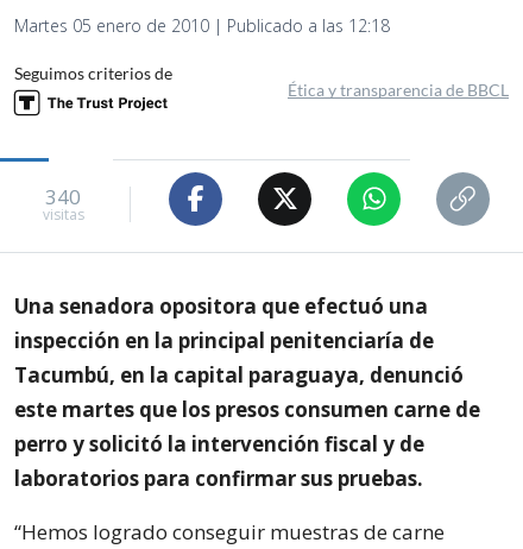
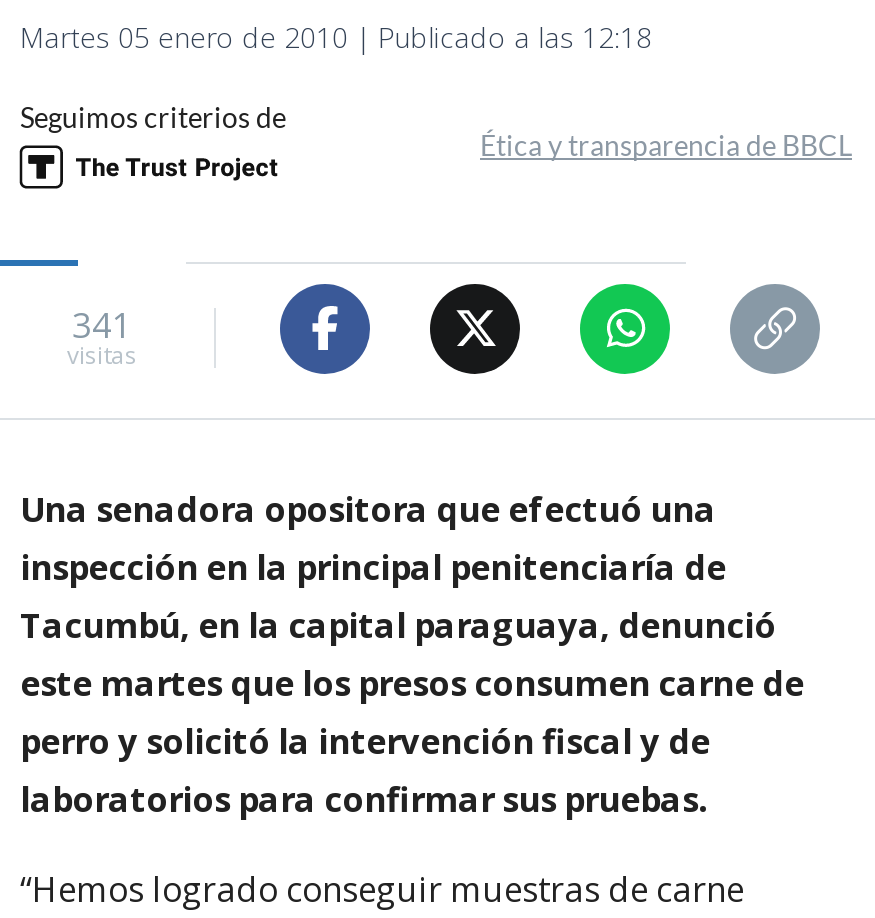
[45,183,81,211] 340 -> [72,303,132,349] 341

